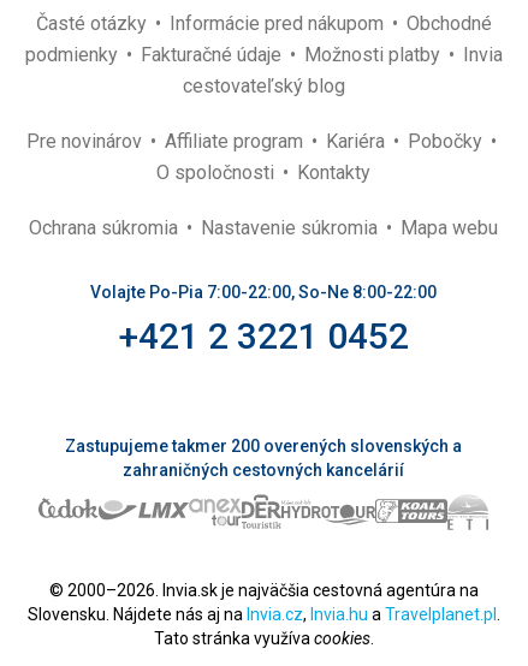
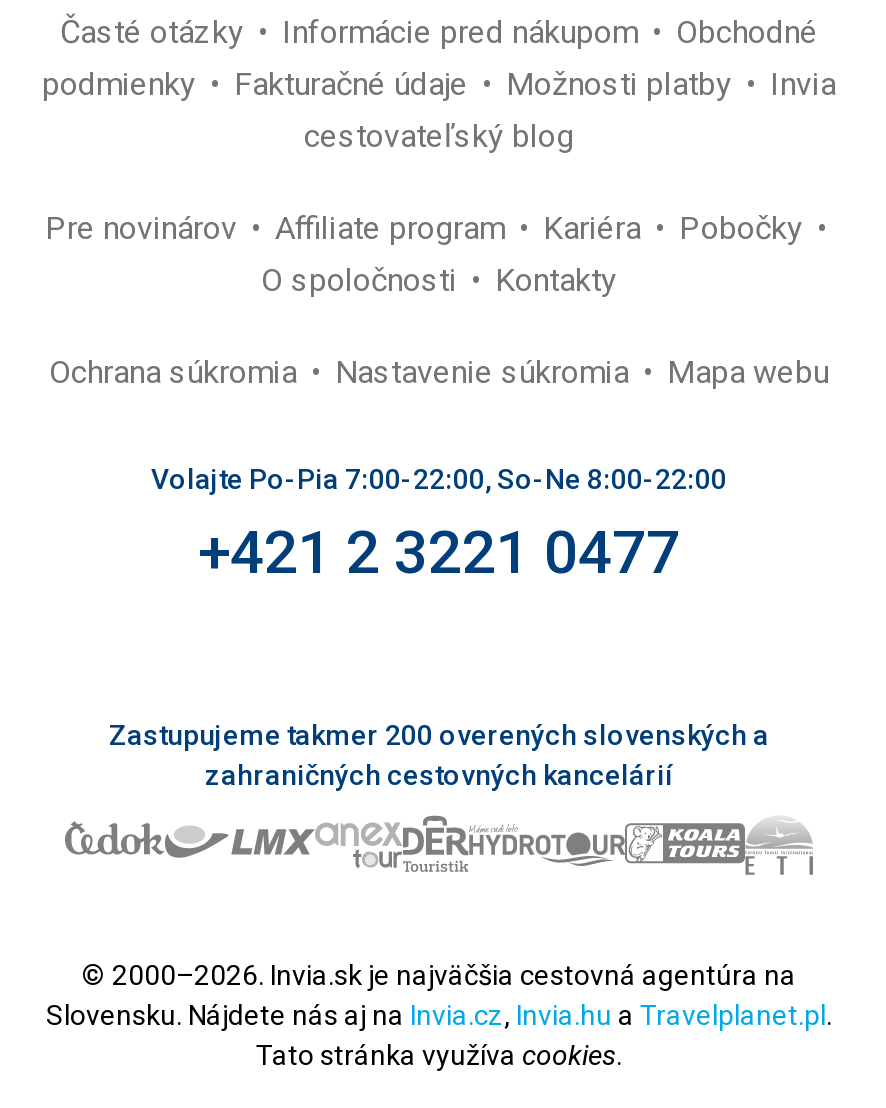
[118,315,408,357] +421 2 3221 0452 -> [198,517,680,587] +421 2 3221 0477

